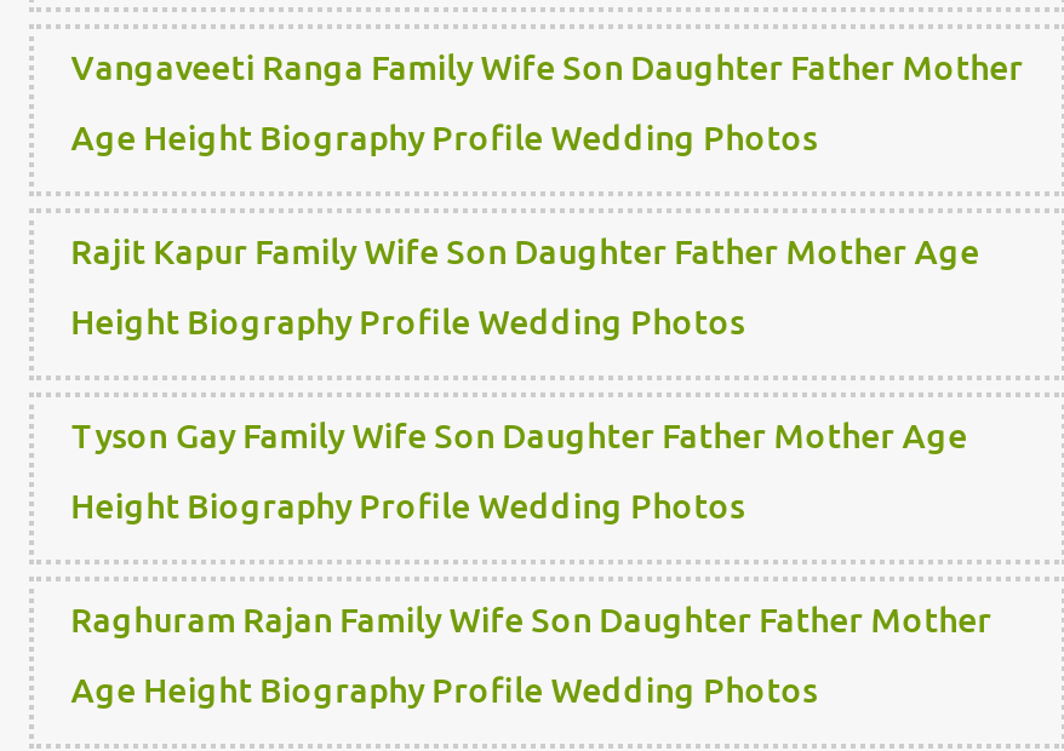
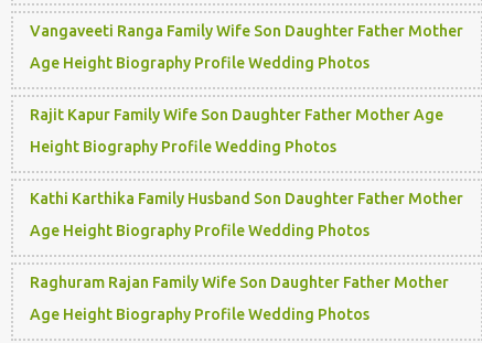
[71,417,968,455] Tyson Gay Family Wife Son Daughter Father Mother Age -> [30,190,463,207] Kathi Karthika Family Husband Son Daughter Father Mother
[71,487,745,526] Height Biography Profile Wedding Photos -> [30,222,370,239] Age Height Biography Profile Wedding Photos

